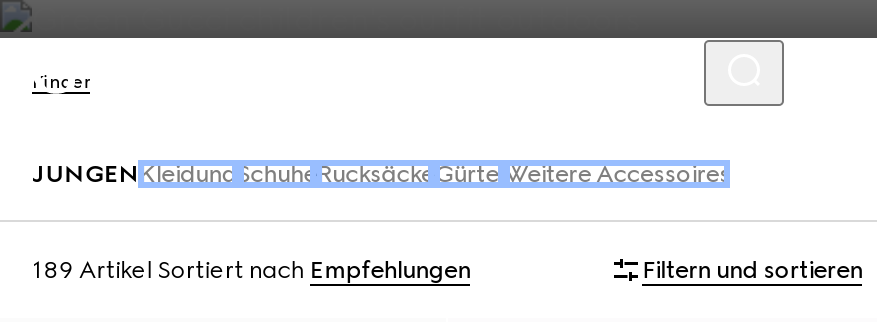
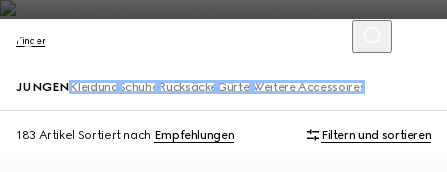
[32,256,471,284] 189 Artikel Sortiert nach Empfehlungen -> [16,128,234,142] 183 Artikel Sortiert nach Empfehlungen

